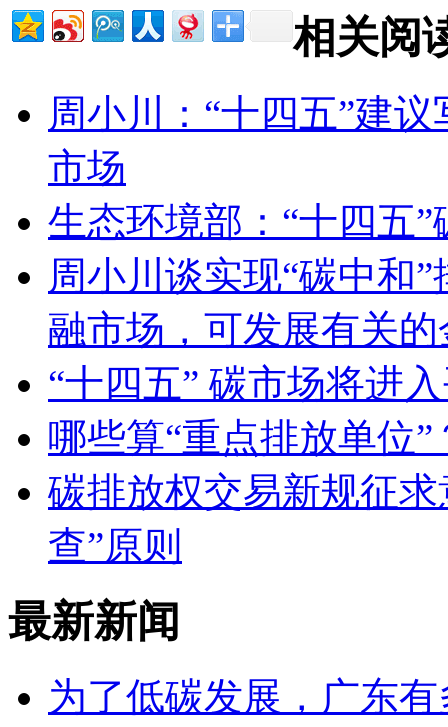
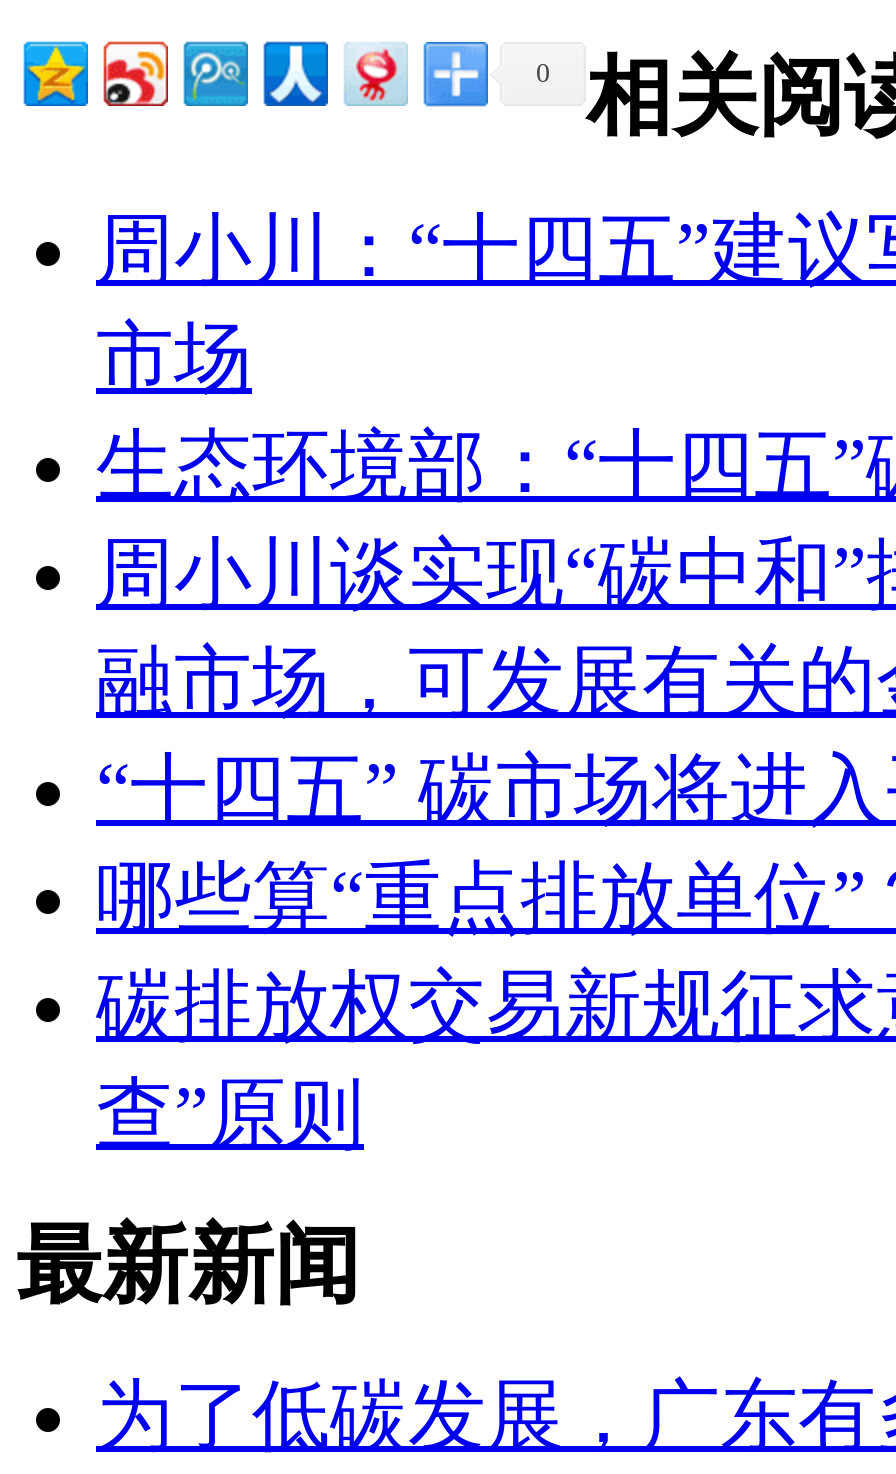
none -> [536,58,550,88] 0

